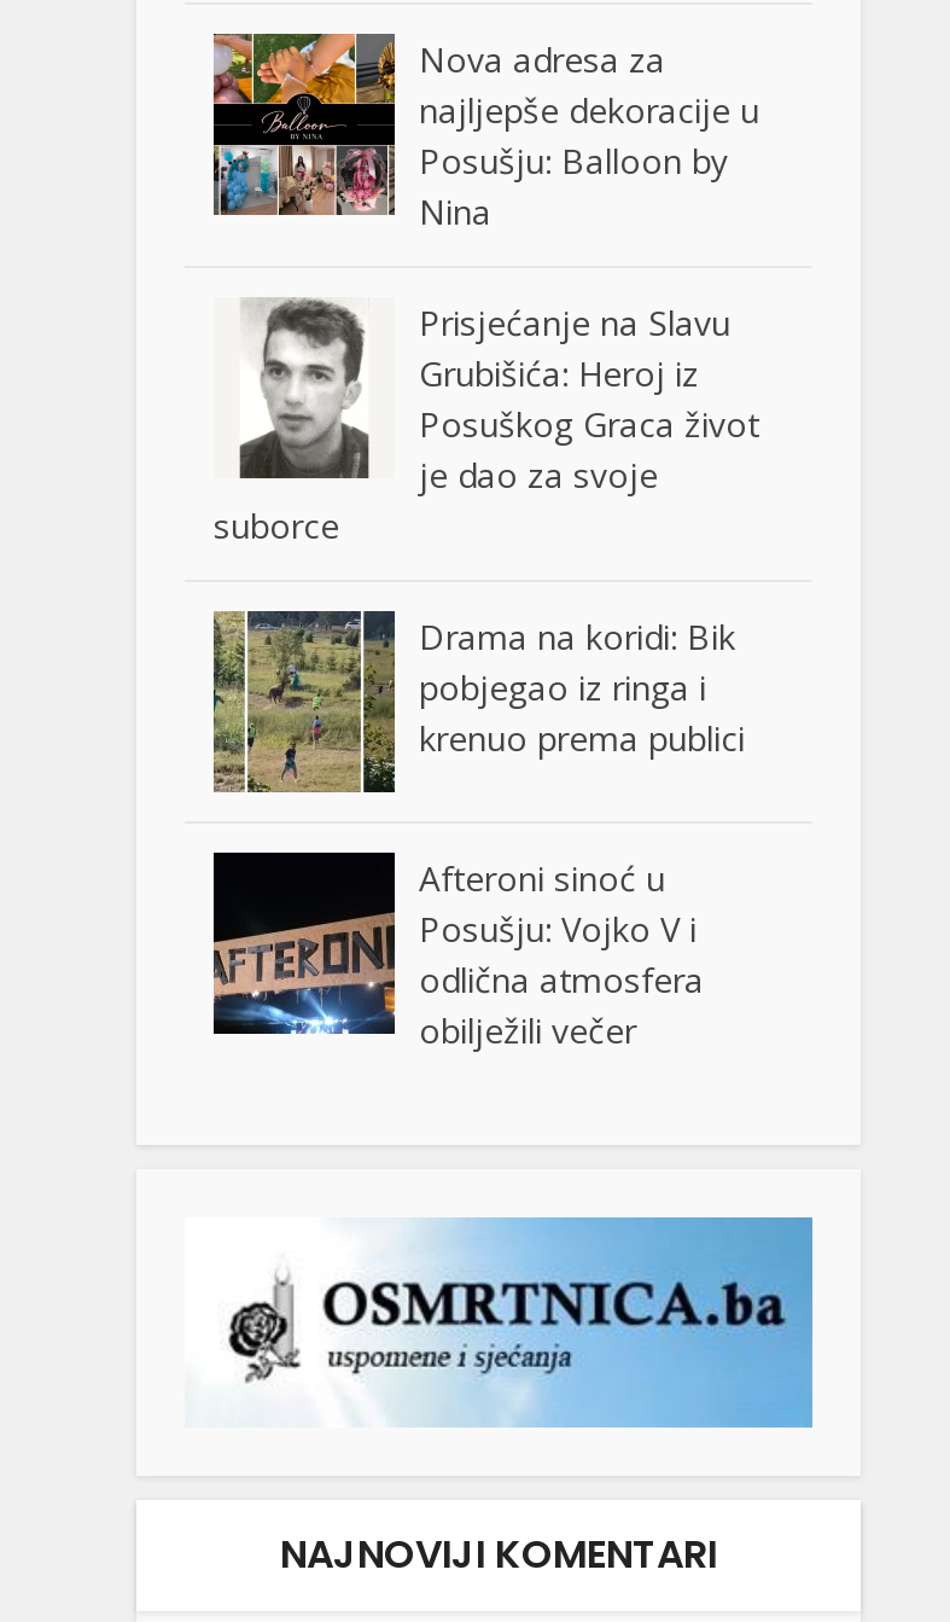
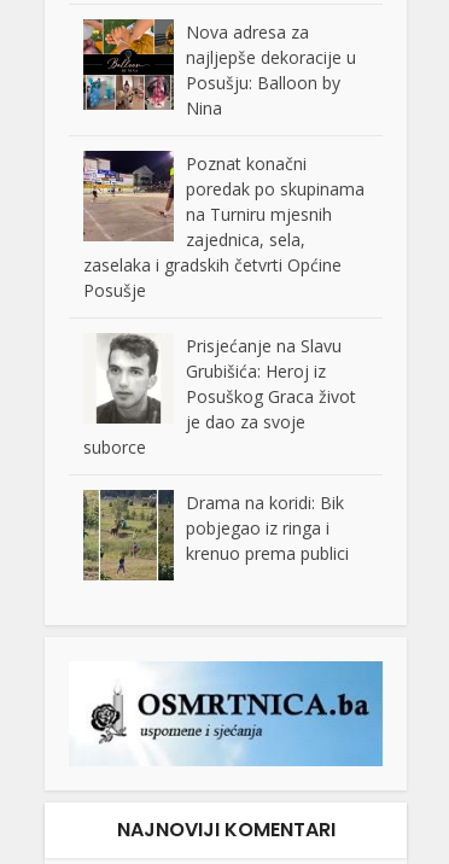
none -> [82,150,365,302] [image] | Poznat konačni | poredak po skupinama | na Turniru mjesnih | zajednica, sela, | zaselaka i gradskih četvrti Općine | Posušje
moved [214,293,759,761] -> [83,332,356,565]: [image] | Prisjećanje na Slavu | Grubišića: Heroj iz | ... | pobjegao iz ringa i | krenuo prema publici
[211,849,704,1054] [image] | Afteroni sinoć u | Posušju: Vojko V i | odlična atmosfera | obilježili večer -> none

